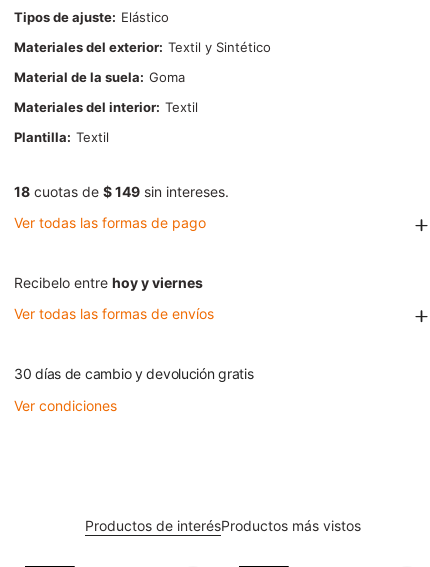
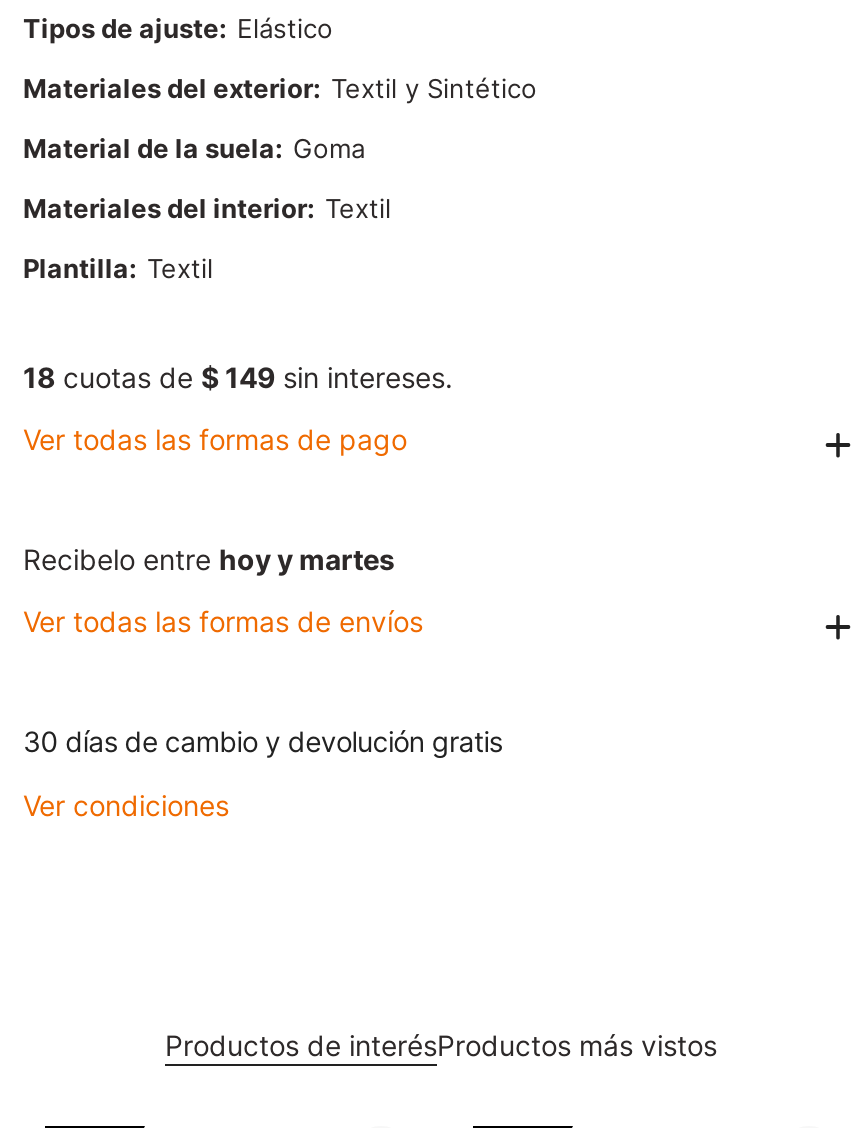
[14,274,203,291] Recibelo entre hoy y viernes -> [23,542,395,576] Recibelo entre hoy y martes

